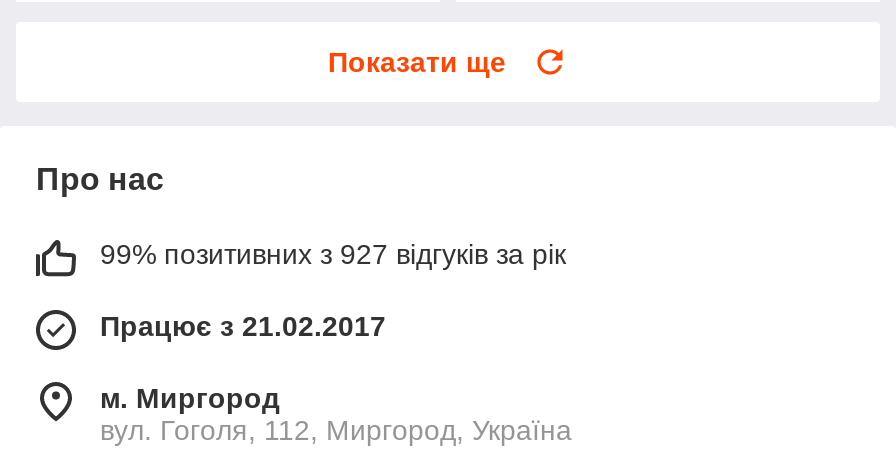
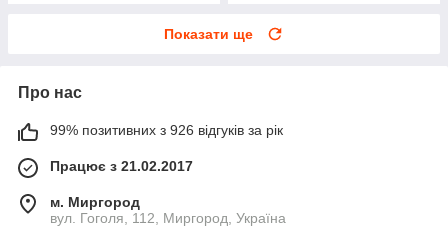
[100,238,566,270] 99% позитивних з 927 відгуків за рік -> [50,122,283,138] 99% позитивних з 926 відгуків за рік

